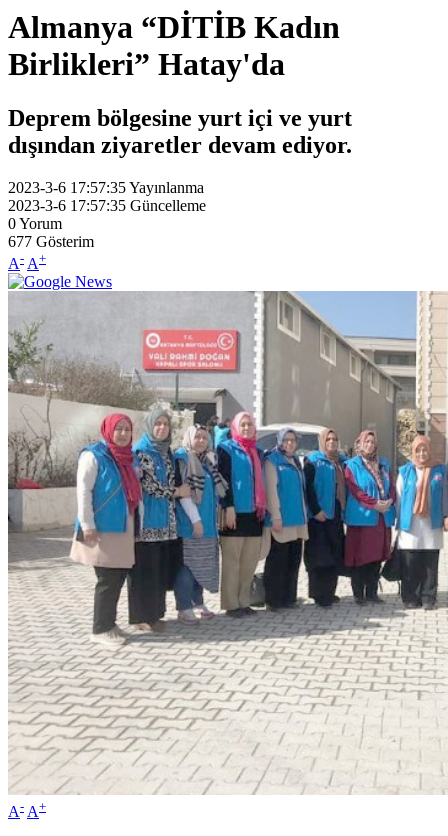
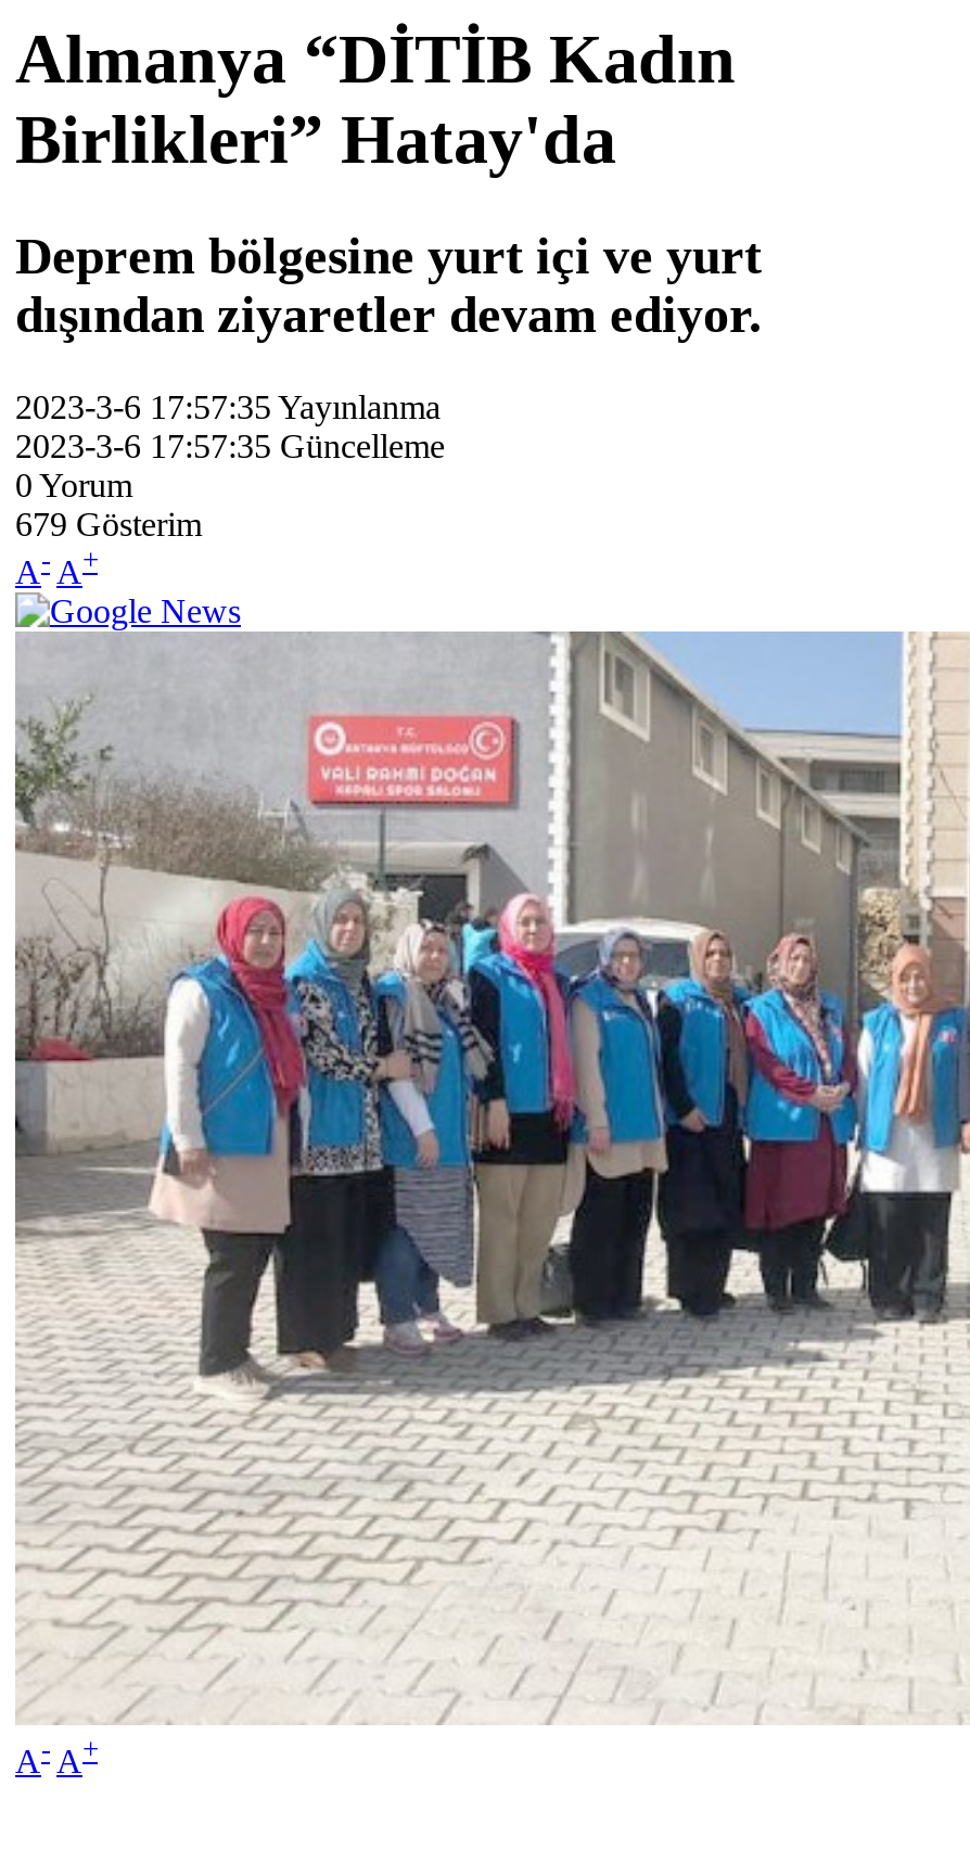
[8,233,94,250] 677 Gösterim -> [15,505,202,542] 679 Gösterim

